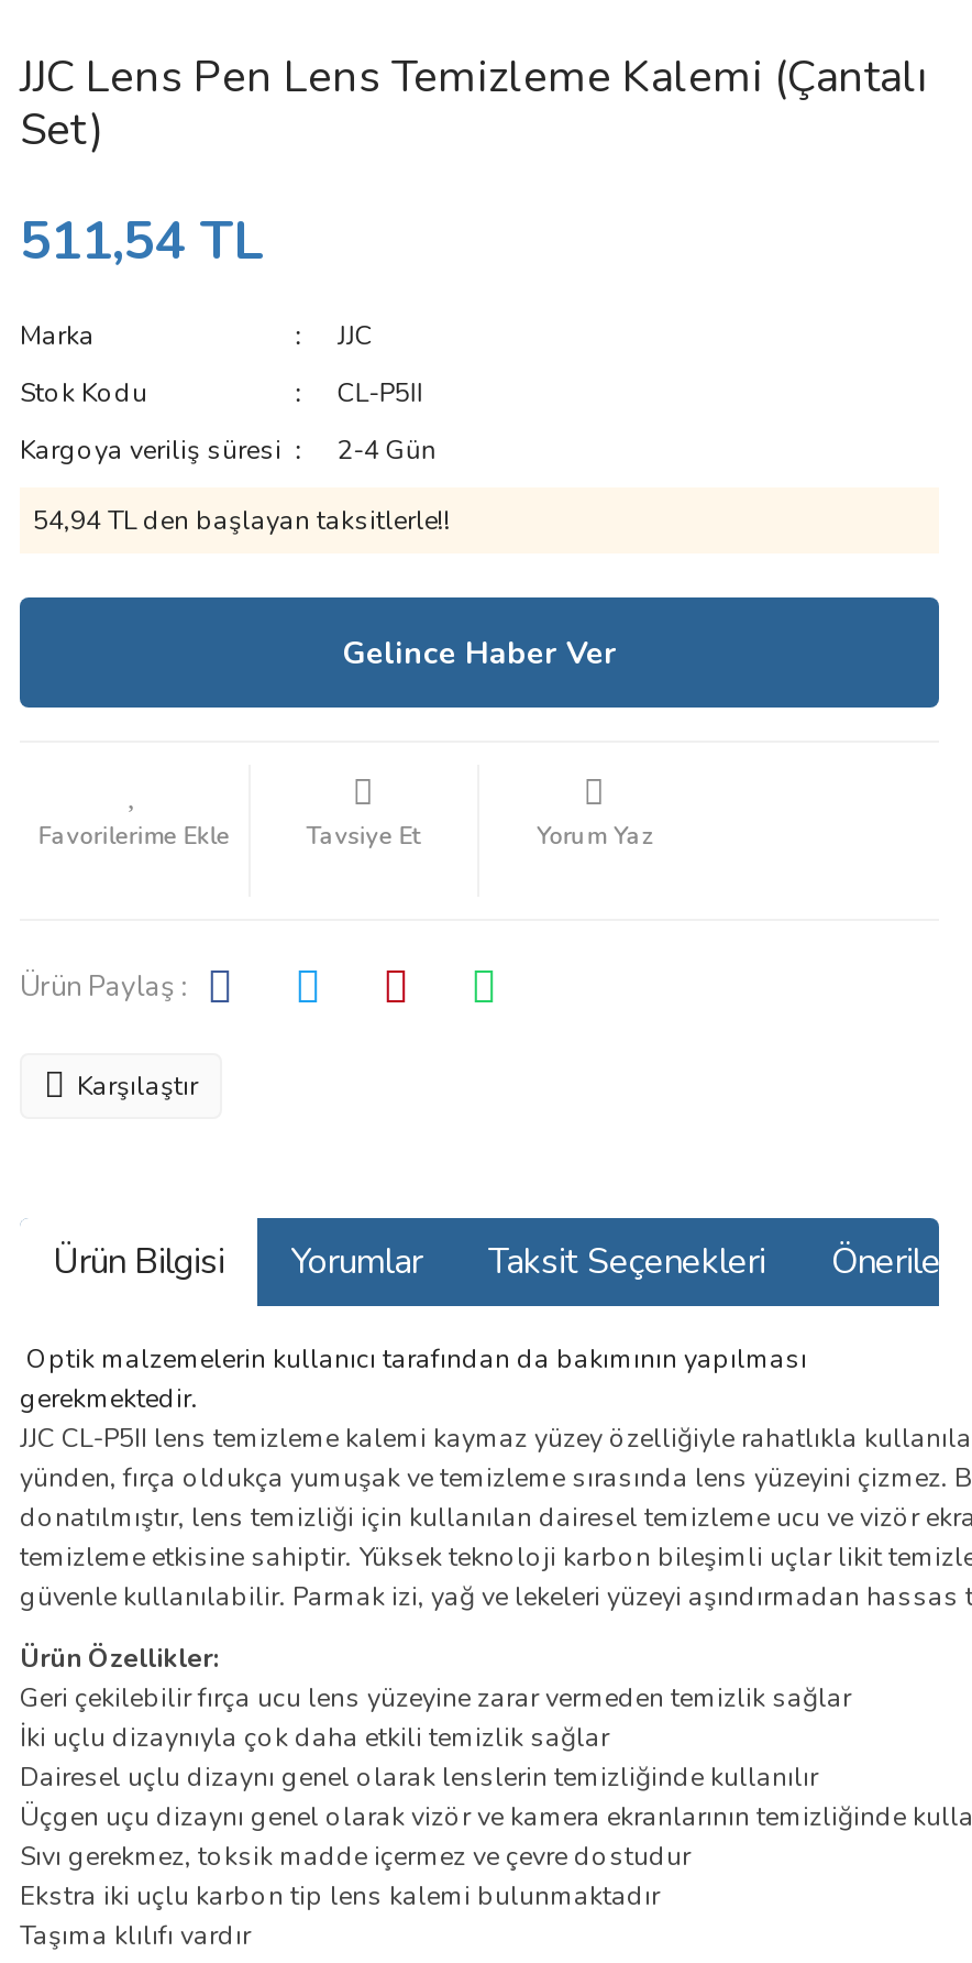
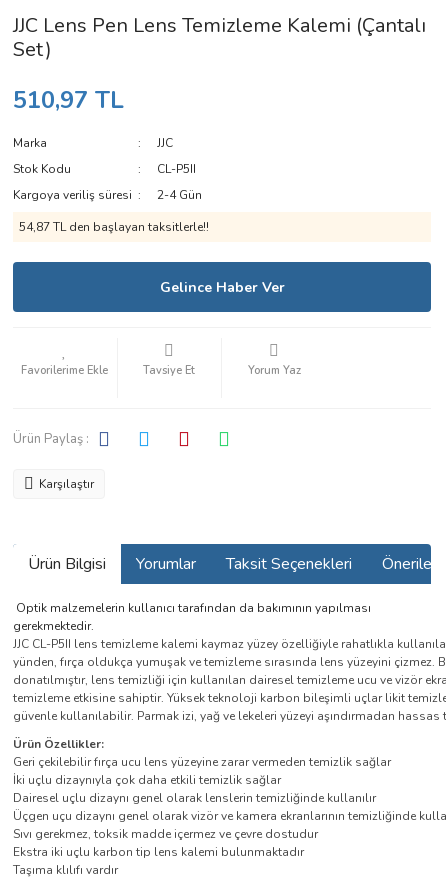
[20,206,264,276] 511,54 TL -> [13,84,124,116] 510,97 TL
[33,503,451,538] 54,94 TL den başlayan taksitlerle!! -> [19,219,209,235] 54,87 TL den başlayan taksitlerle!!

